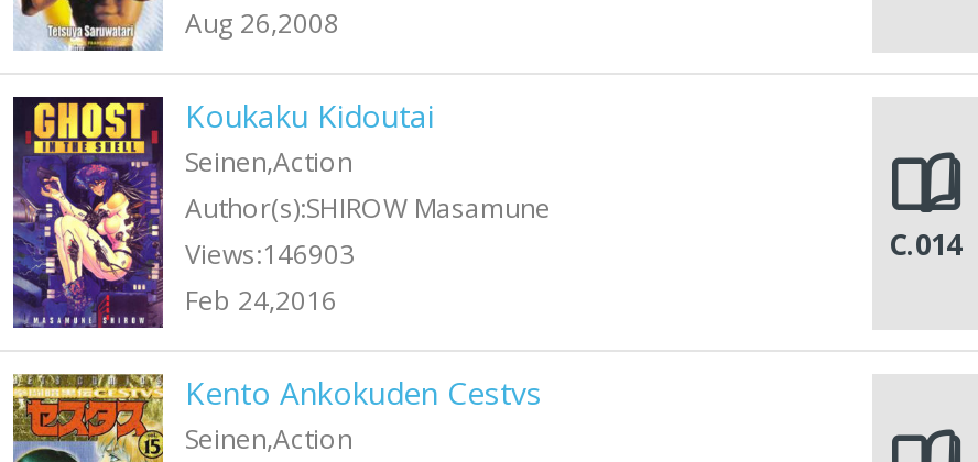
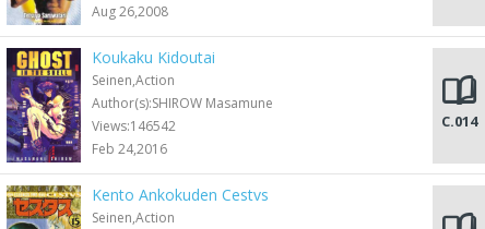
[185,235,355,273] Views:146903 -> [92,117,176,135] Views:146542

